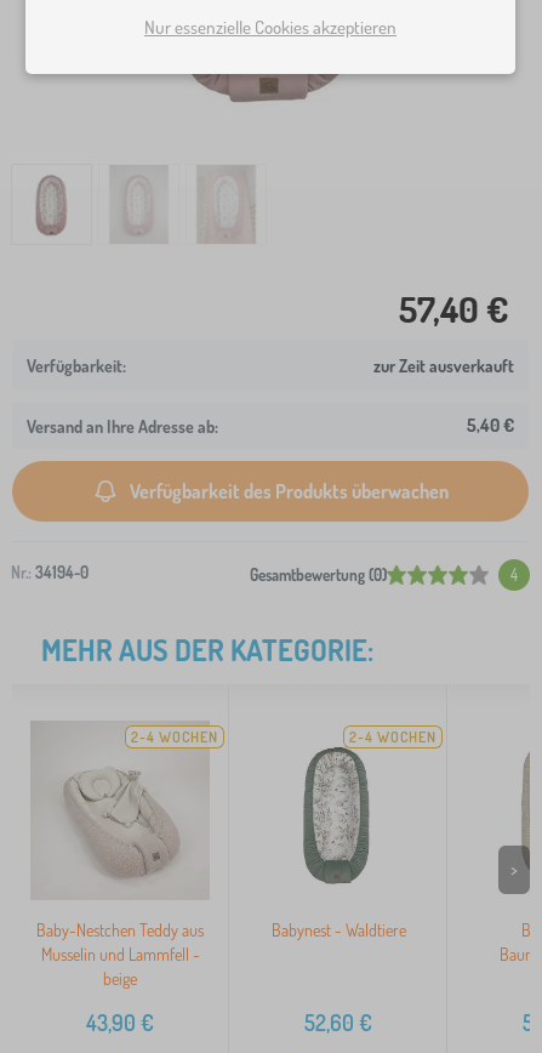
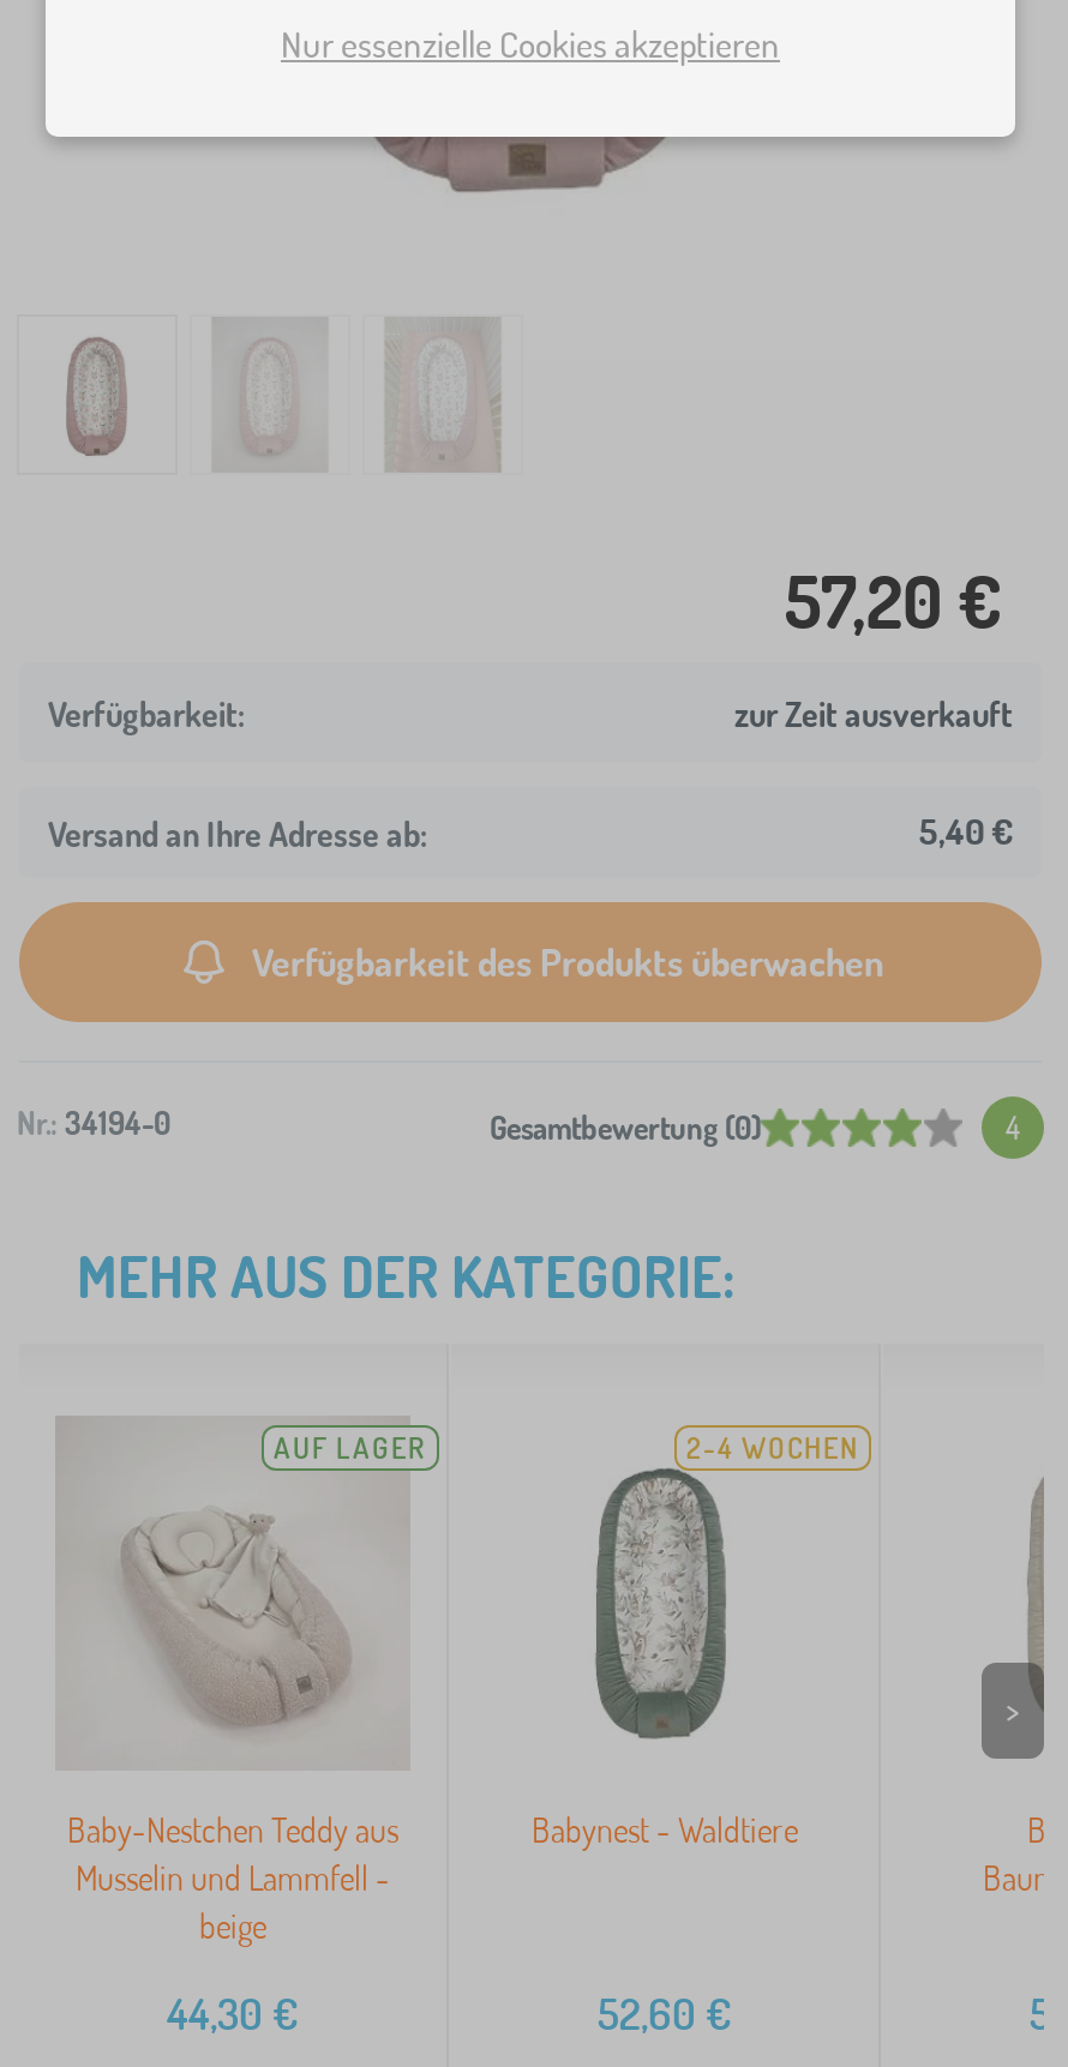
[399,285,509,331] 57,40 € -> [785,555,1003,646] 57,20 €
[131,728,218,746] 2-4 WOCHEN -> [274,1430,427,1466] AUF LAGER
[86,1010,154,1036] 43,90 € -> [167,1987,299,2040] 44,30 €

